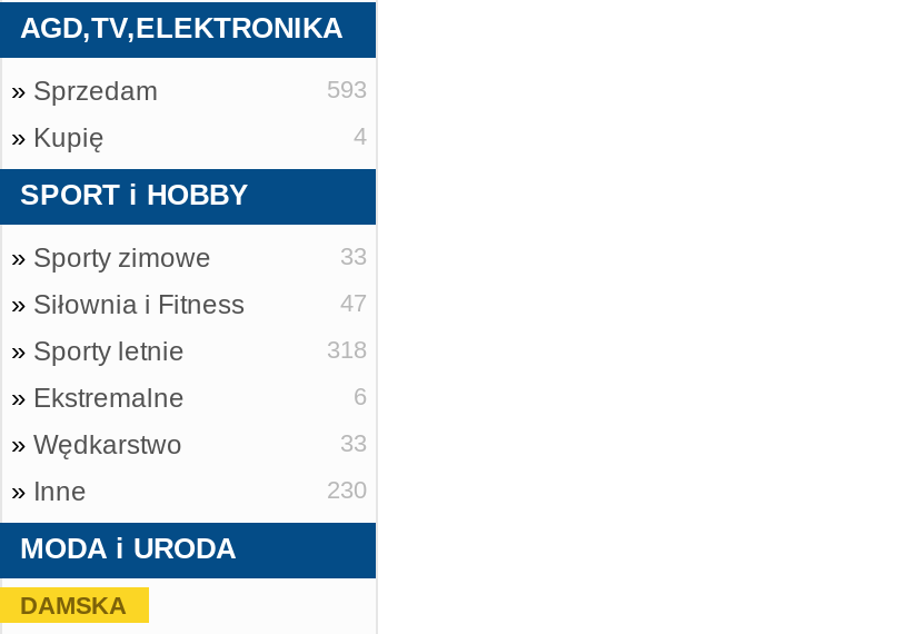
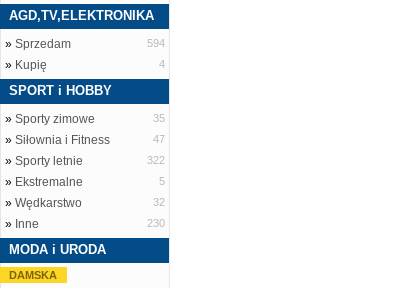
[327,76,367,102] 593 -> [147,37,165,49] 594
[340,242,367,269] 33 -> [153,112,165,124] 35
[327,336,367,363] 318 -> [147,154,165,166] 322
[354,383,367,409] 6 -> [159,175,165,187] 5
[340,429,367,456] 33 -> [153,196,165,208] 32

